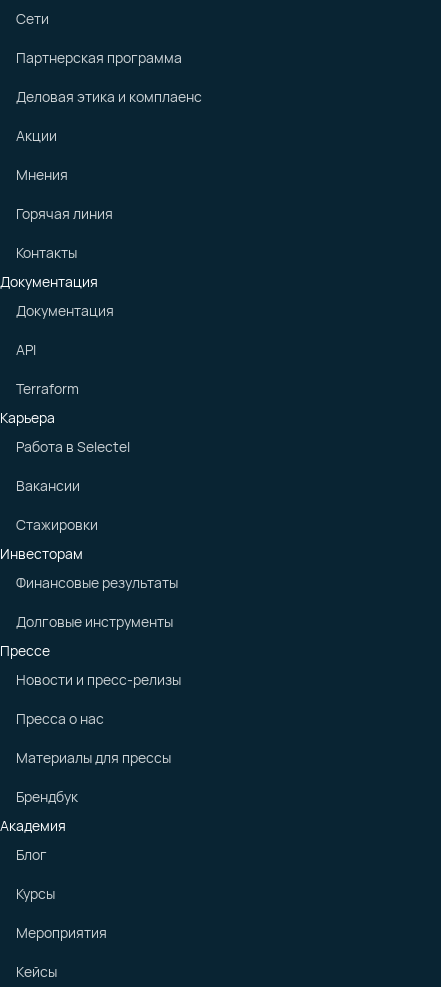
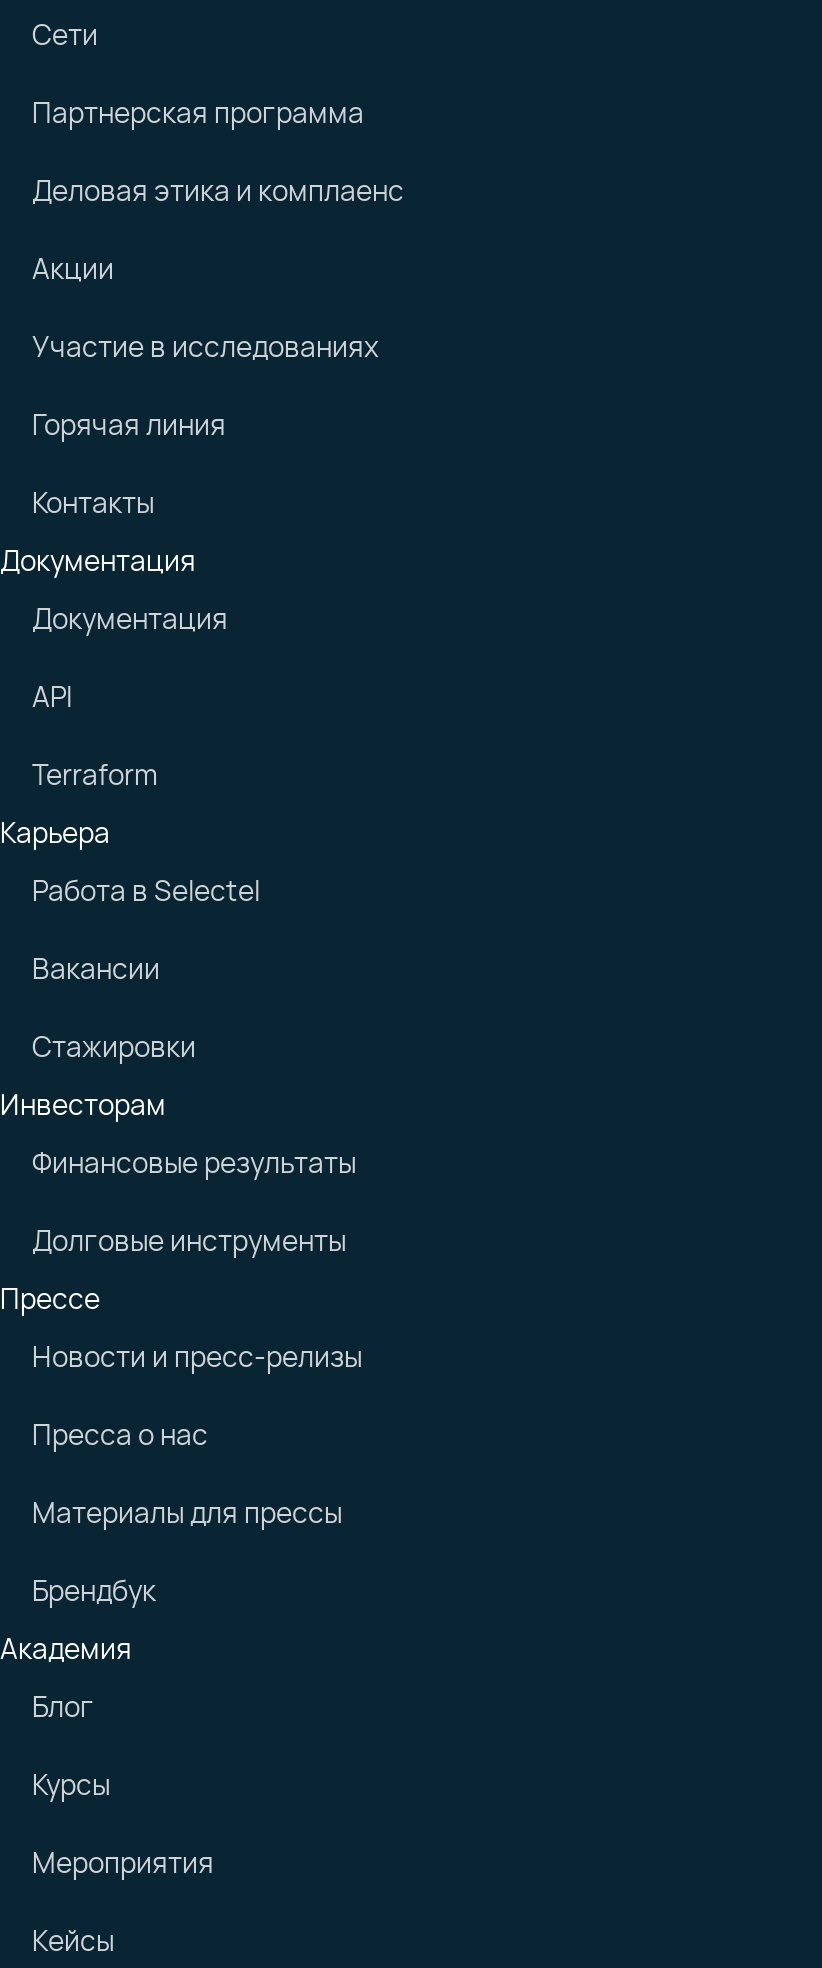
[16,165,68,184] Мнения -> [32,327,378,365] Участие в исследованиях

